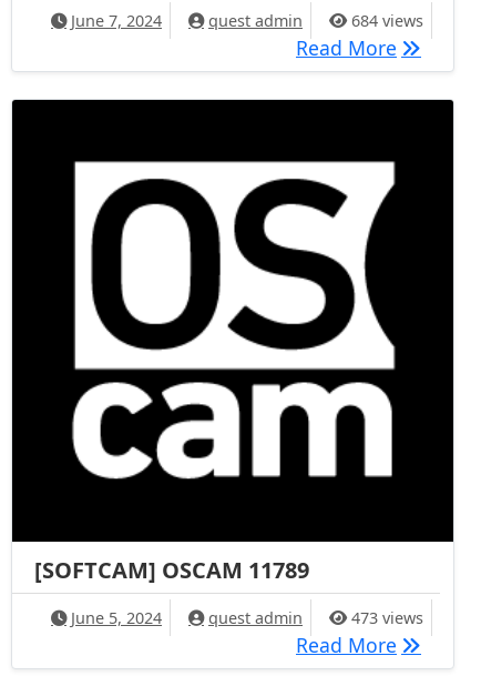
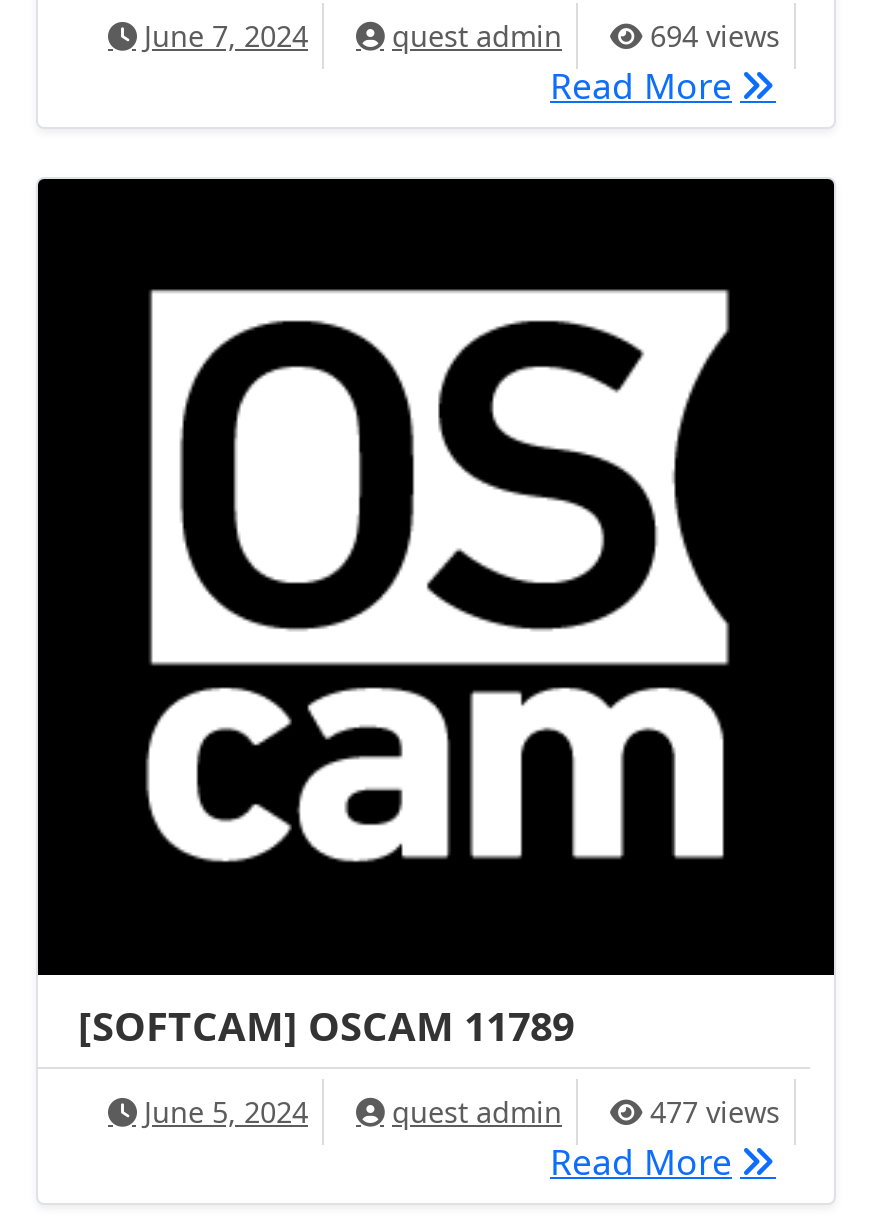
[351,10,423,31] 684 views -> [650,17,780,55] 694 views
[351,607,423,628] 473 views -> [650,1093,780,1131] 477 views

